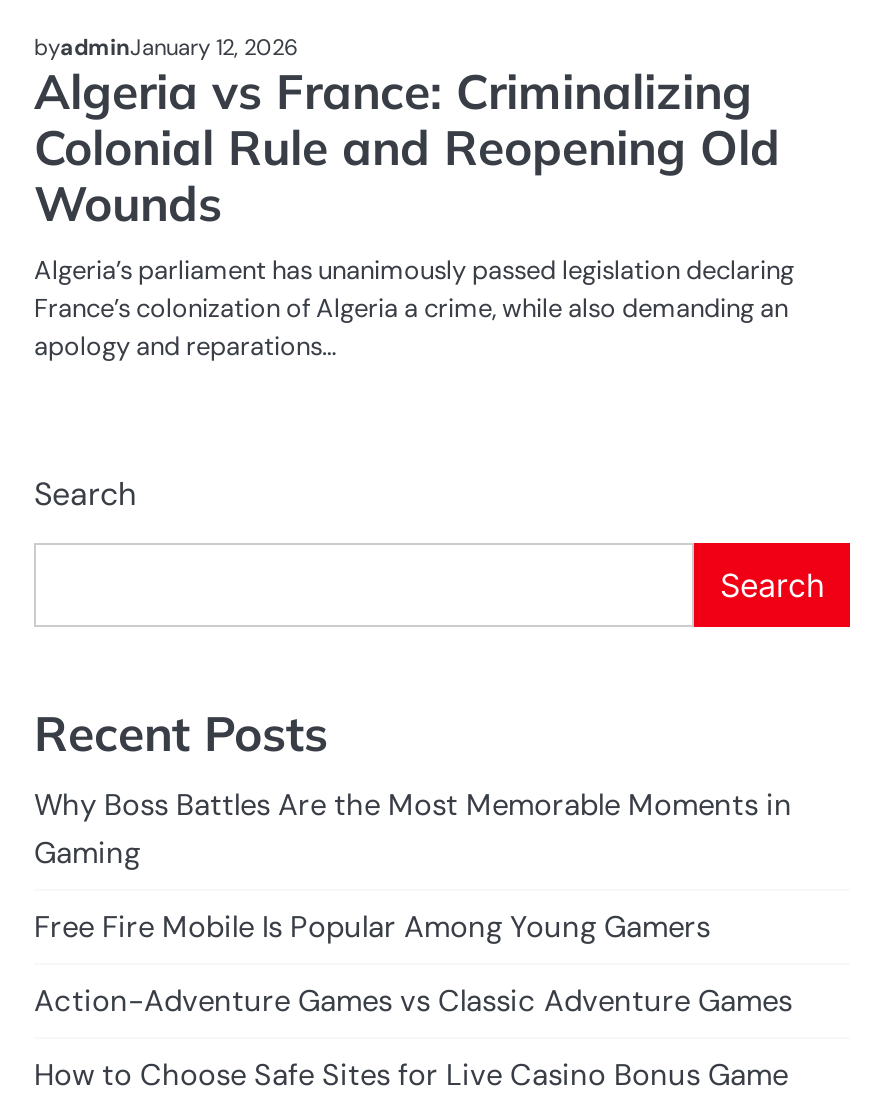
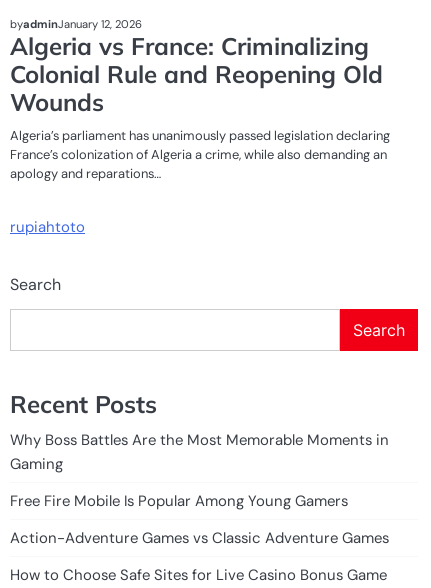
none -> [10,217,85,237] rupiahtoto

